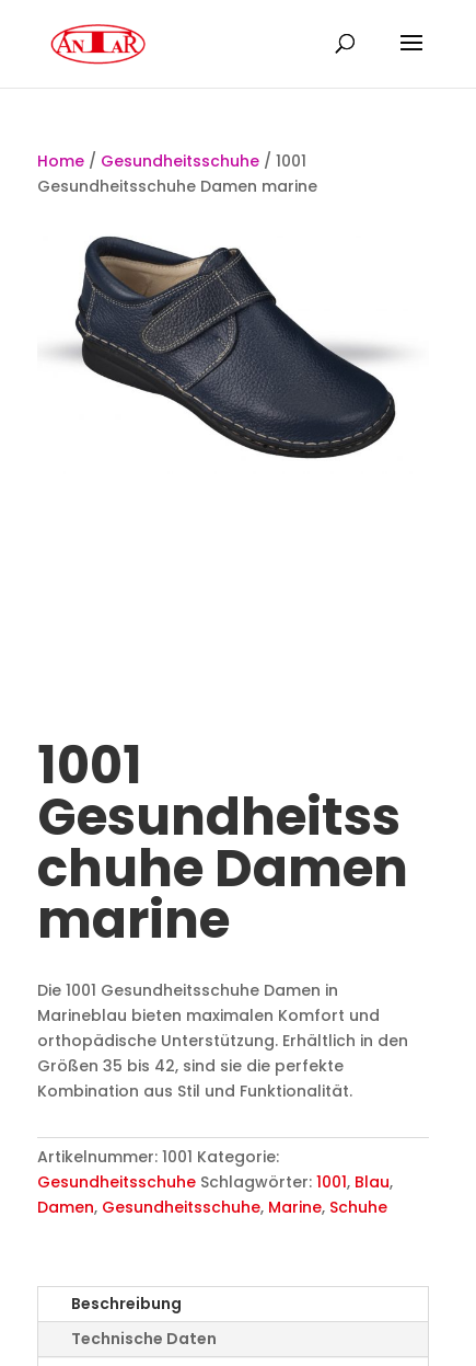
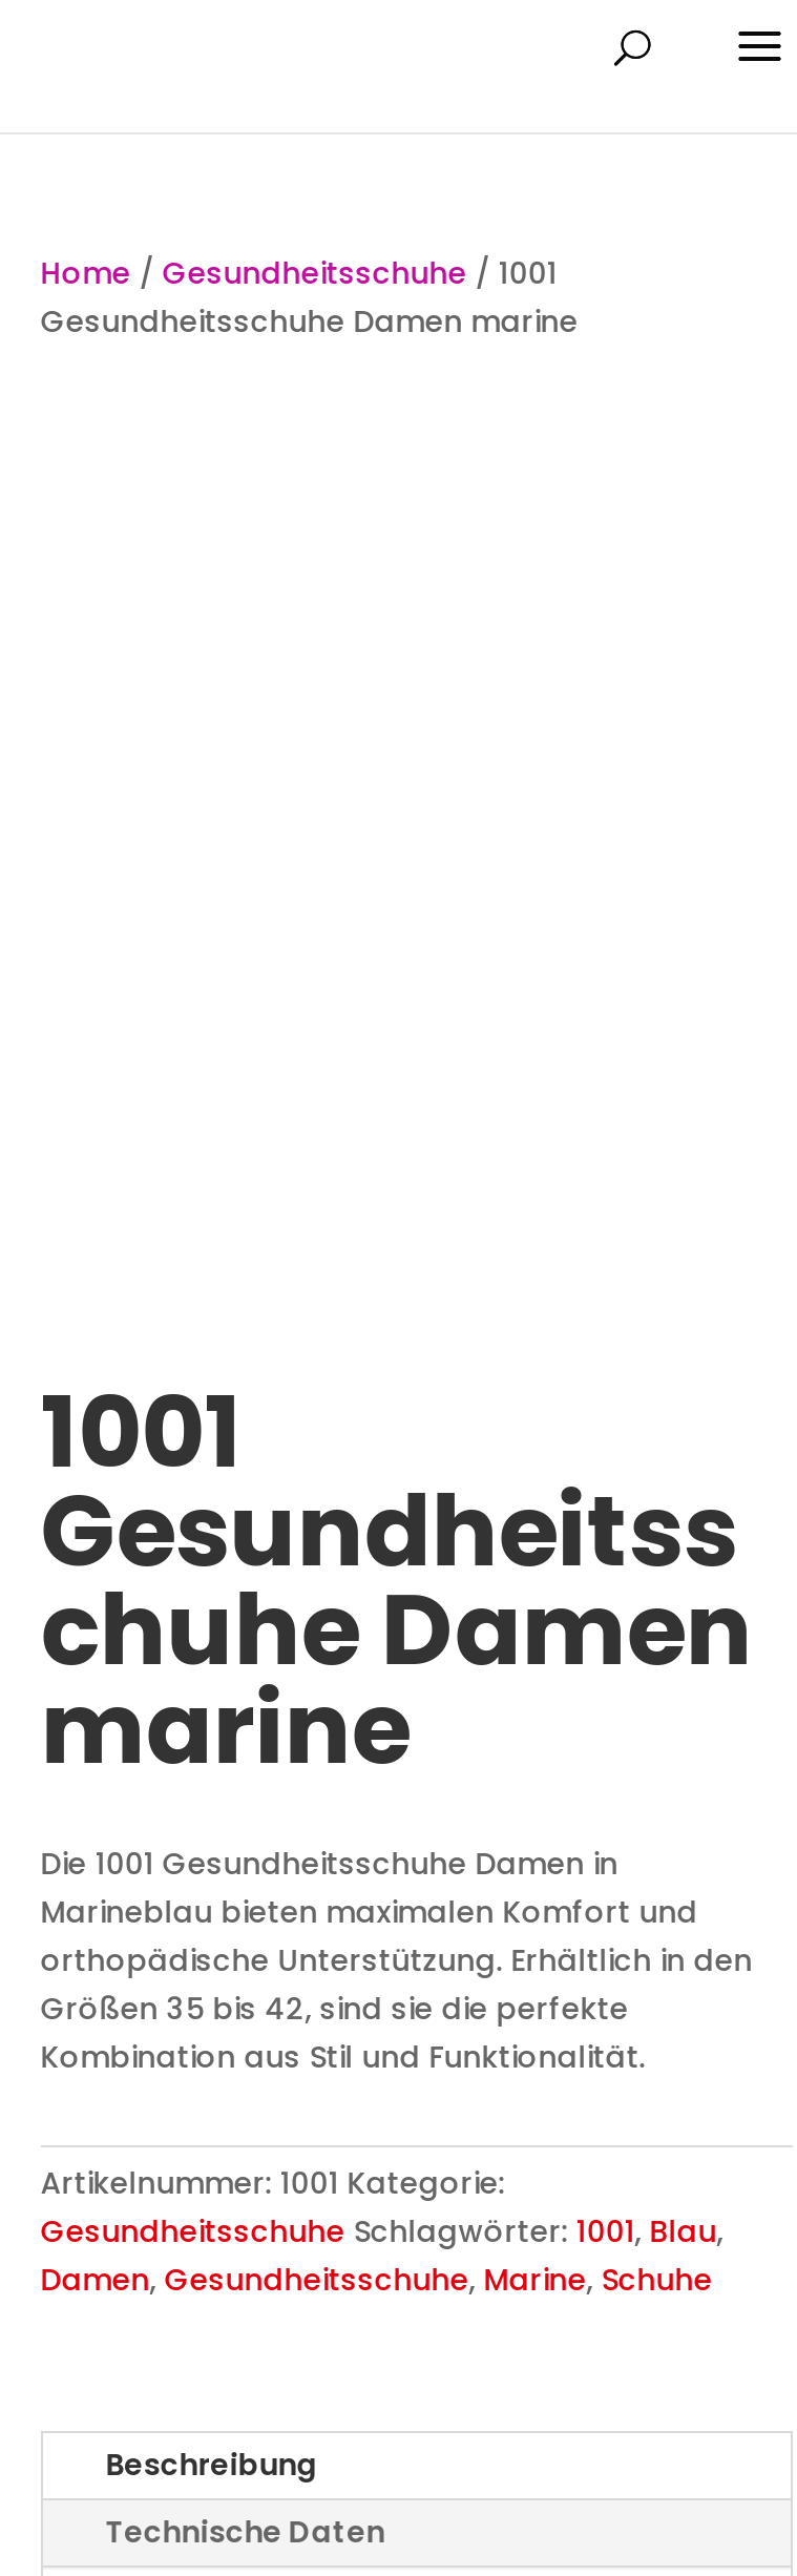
[49,23,147,66] [image] -> none
[54,236,396,460] [image] -> none

